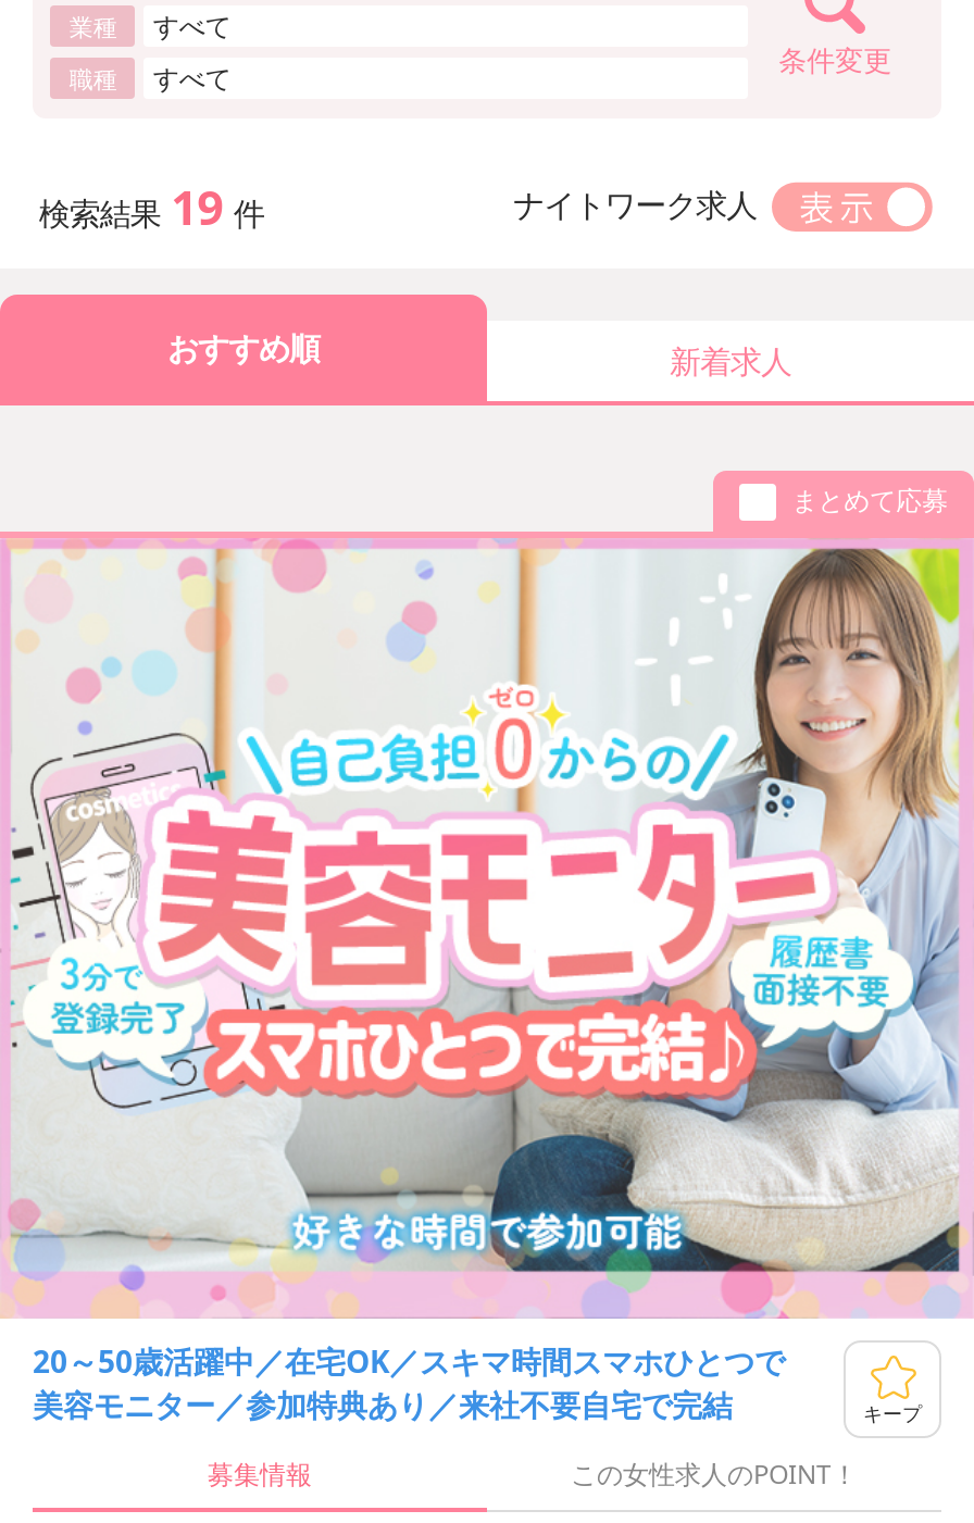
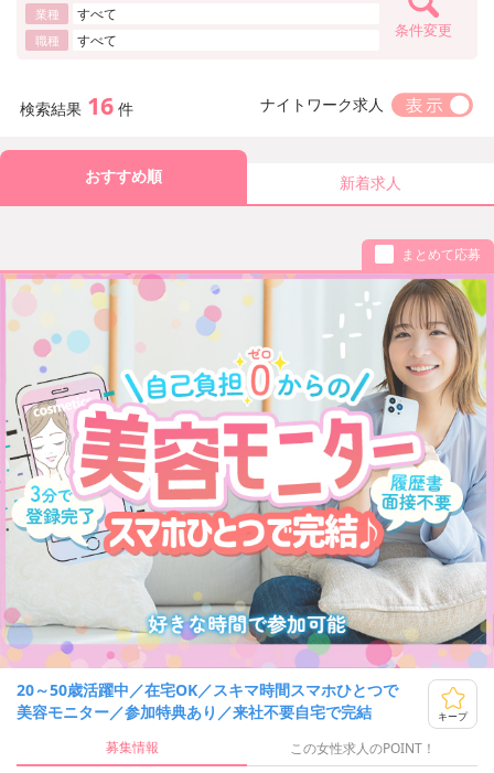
[39,175,264,238] 検索結果 19 件 -> [20,89,134,121] 検索結果 16 件

